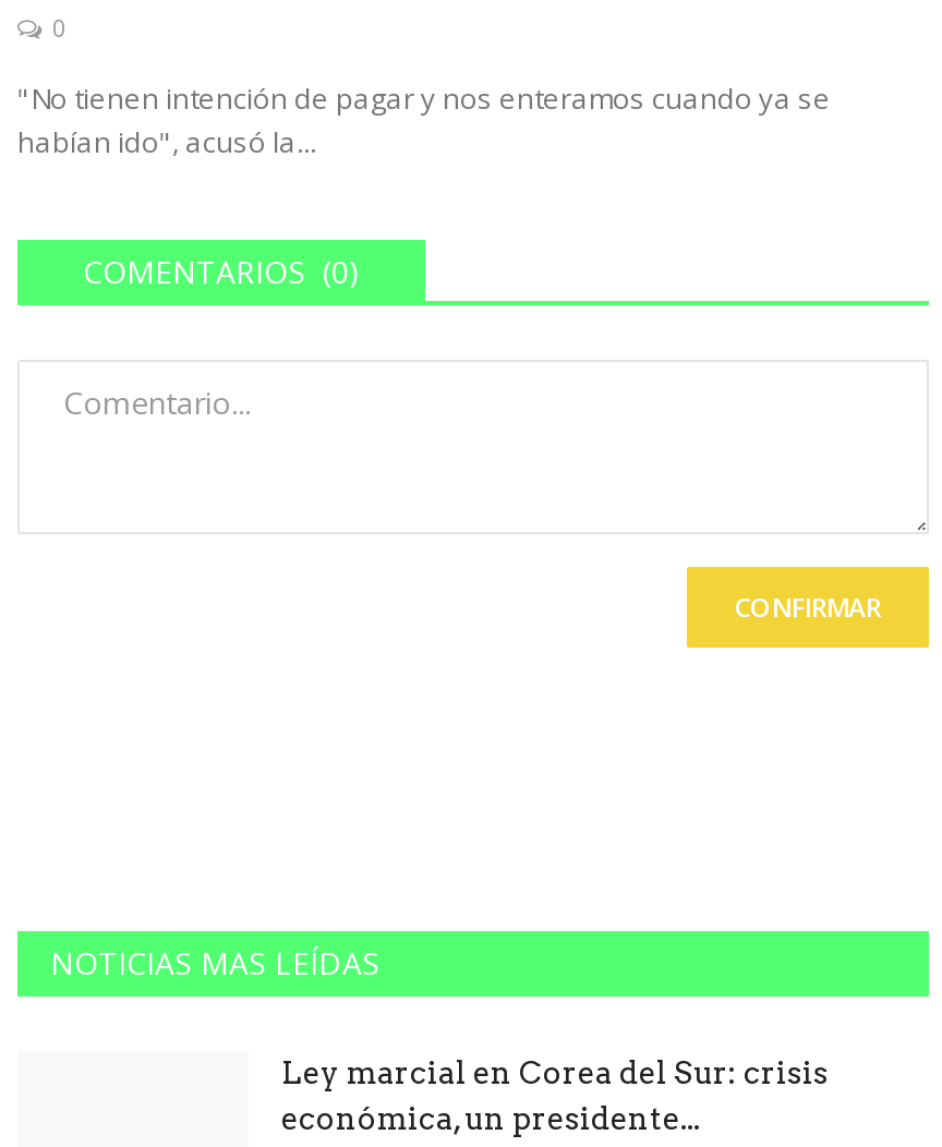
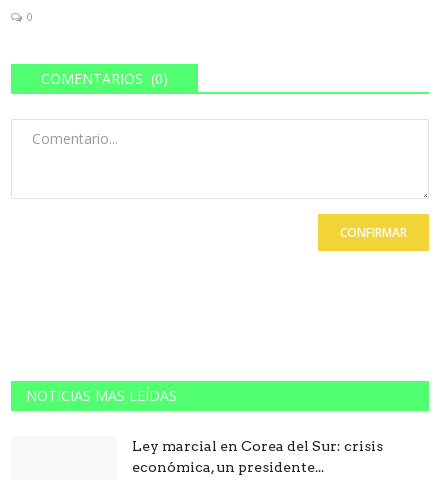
[17,79,831,162] "No tienen intención de pagar y nos enteramos cuando ya se | habían ido", acusó la... -> none

